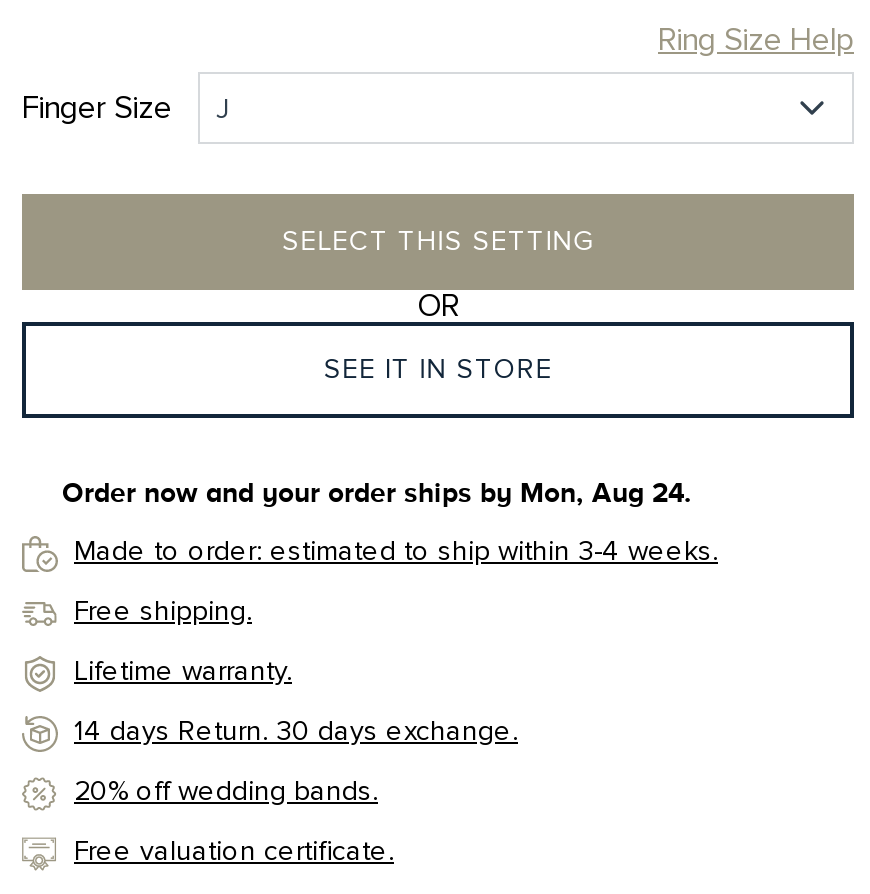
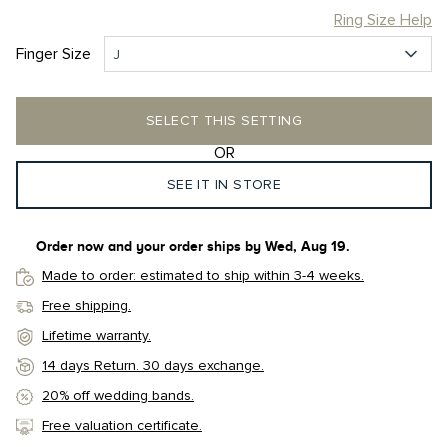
[62,477,692,509] Order now and your order ships by Mon, Aug 24. -> [36,238,350,254] Order now and your order ships by Wed, Aug 19.

